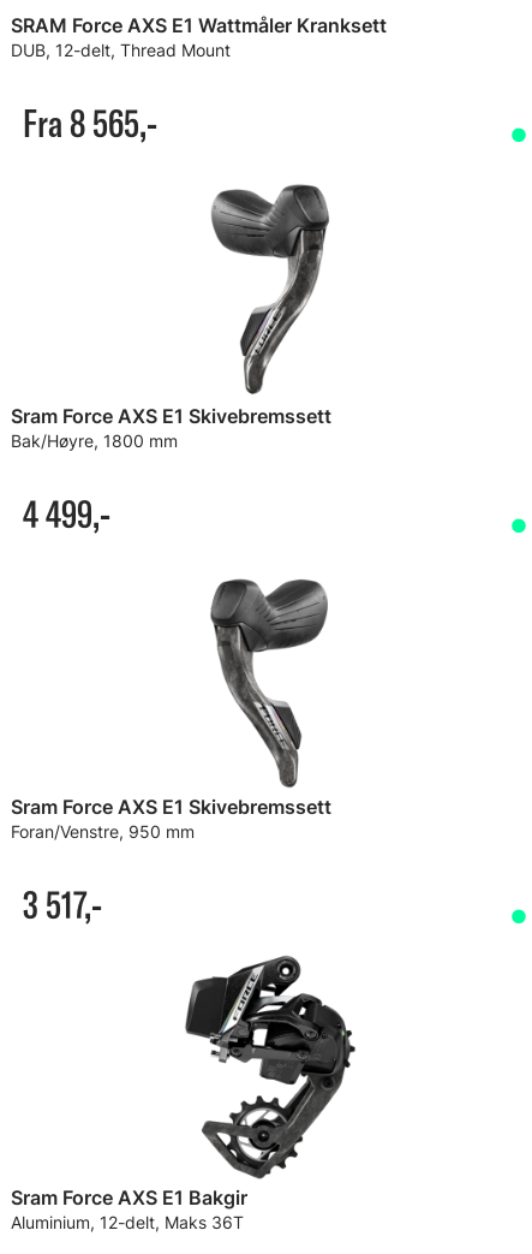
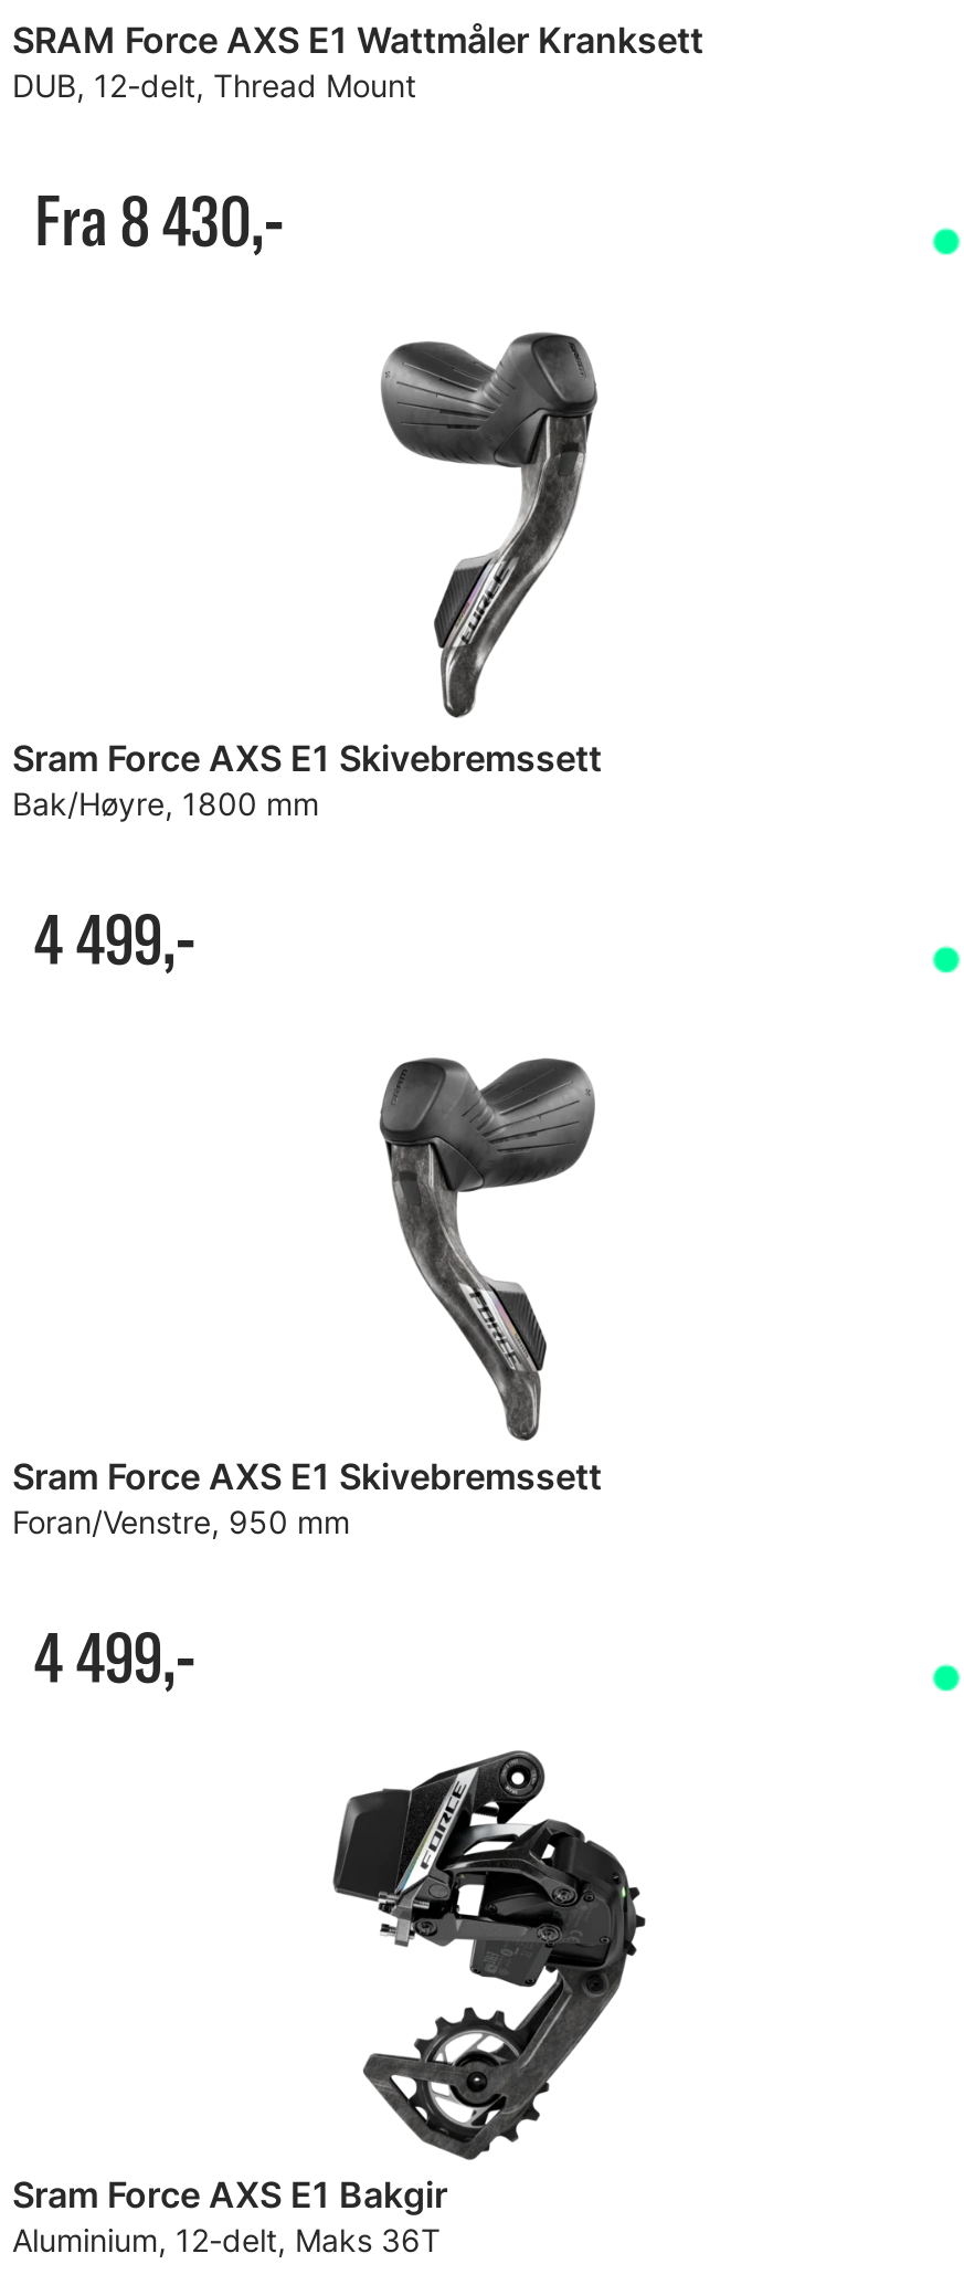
[23,99,157,147] Fra 8 565,- -> [34,175,284,263] Fra 8 430,-
[23,880,102,928] 3 517,- -> [34,1611,195,1699] 4 499,-

